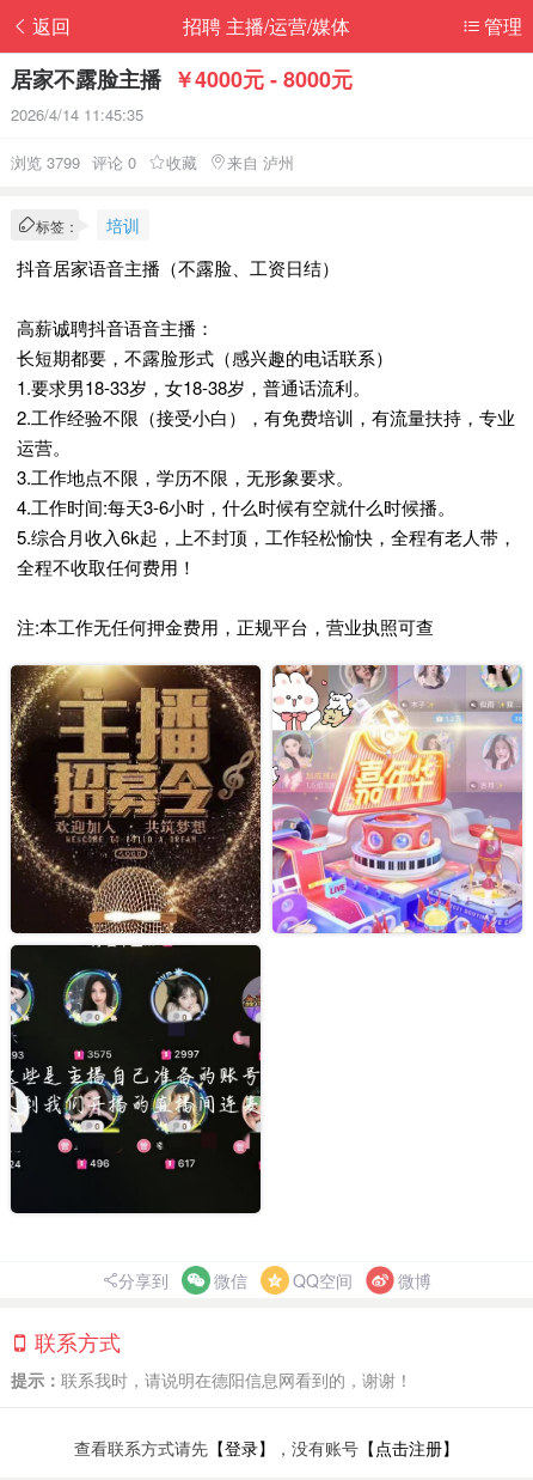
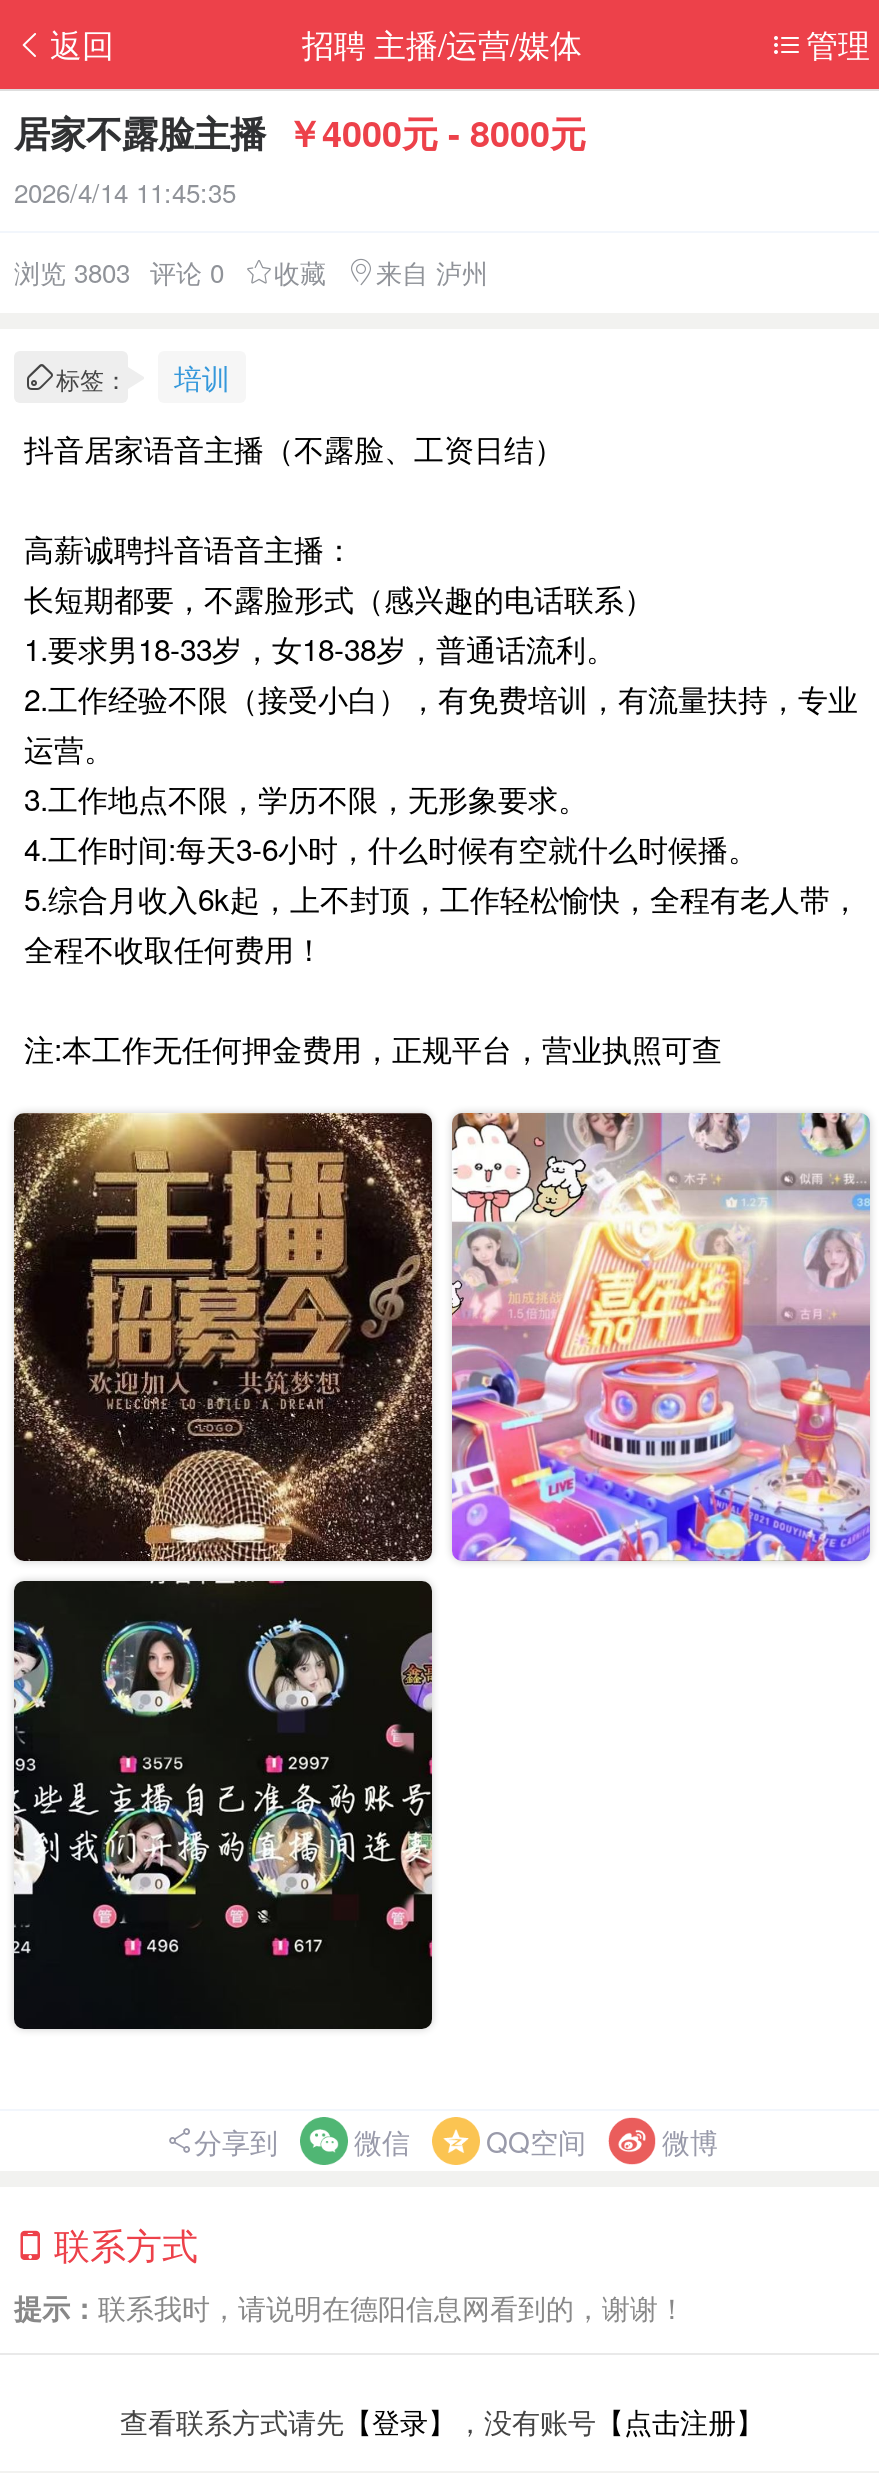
[11,151,294,173] 浏览 3799 评论 0 收藏 来自 泸州 -> [14,253,488,291] 浏览 3803 评论 0 收藏 来自 泸州

